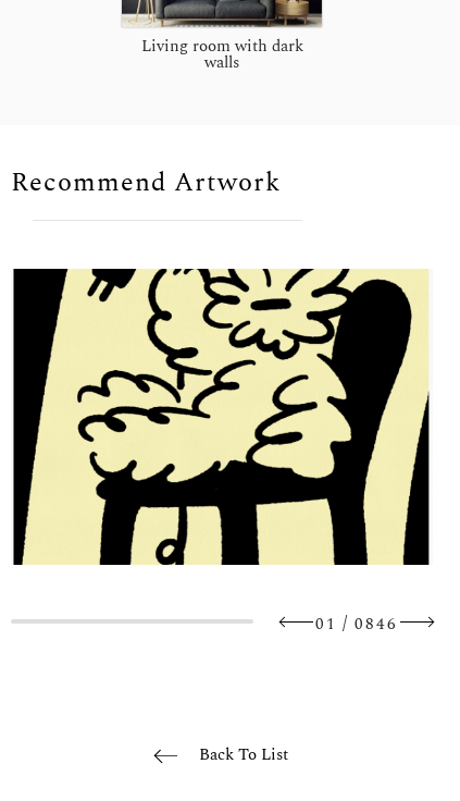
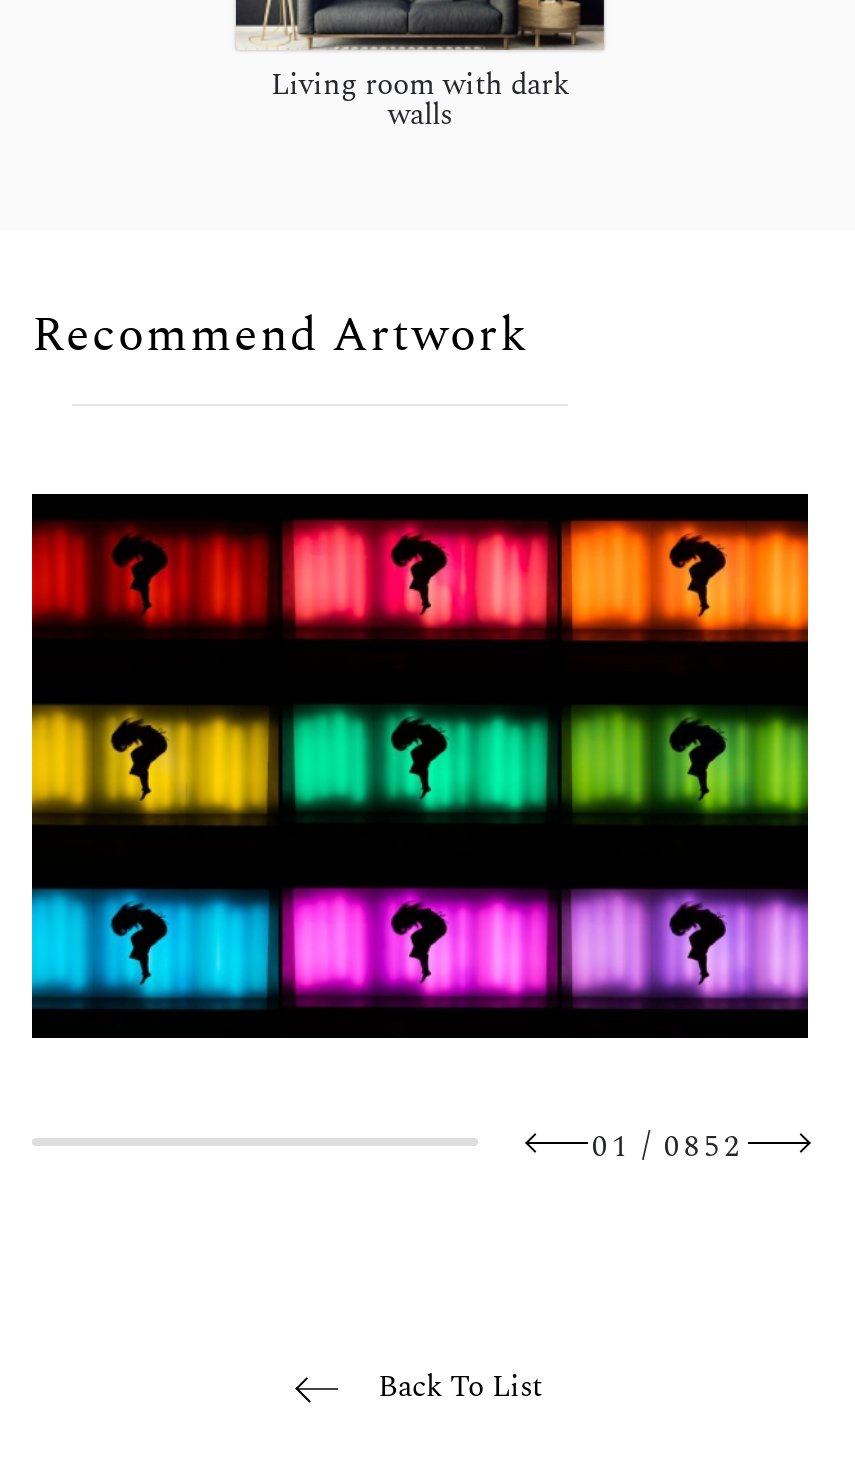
[11,268,433,638] [image] | 01 / 0846 -> [30,492,810,1172] [image] | 01 / 0852

